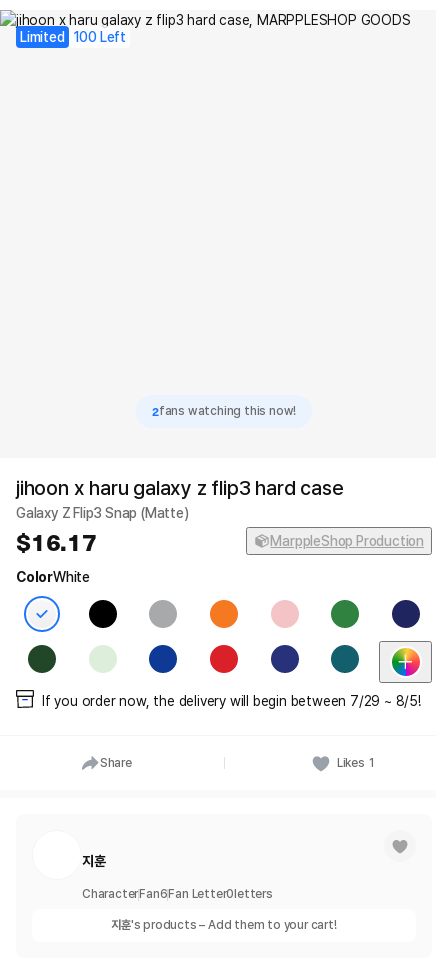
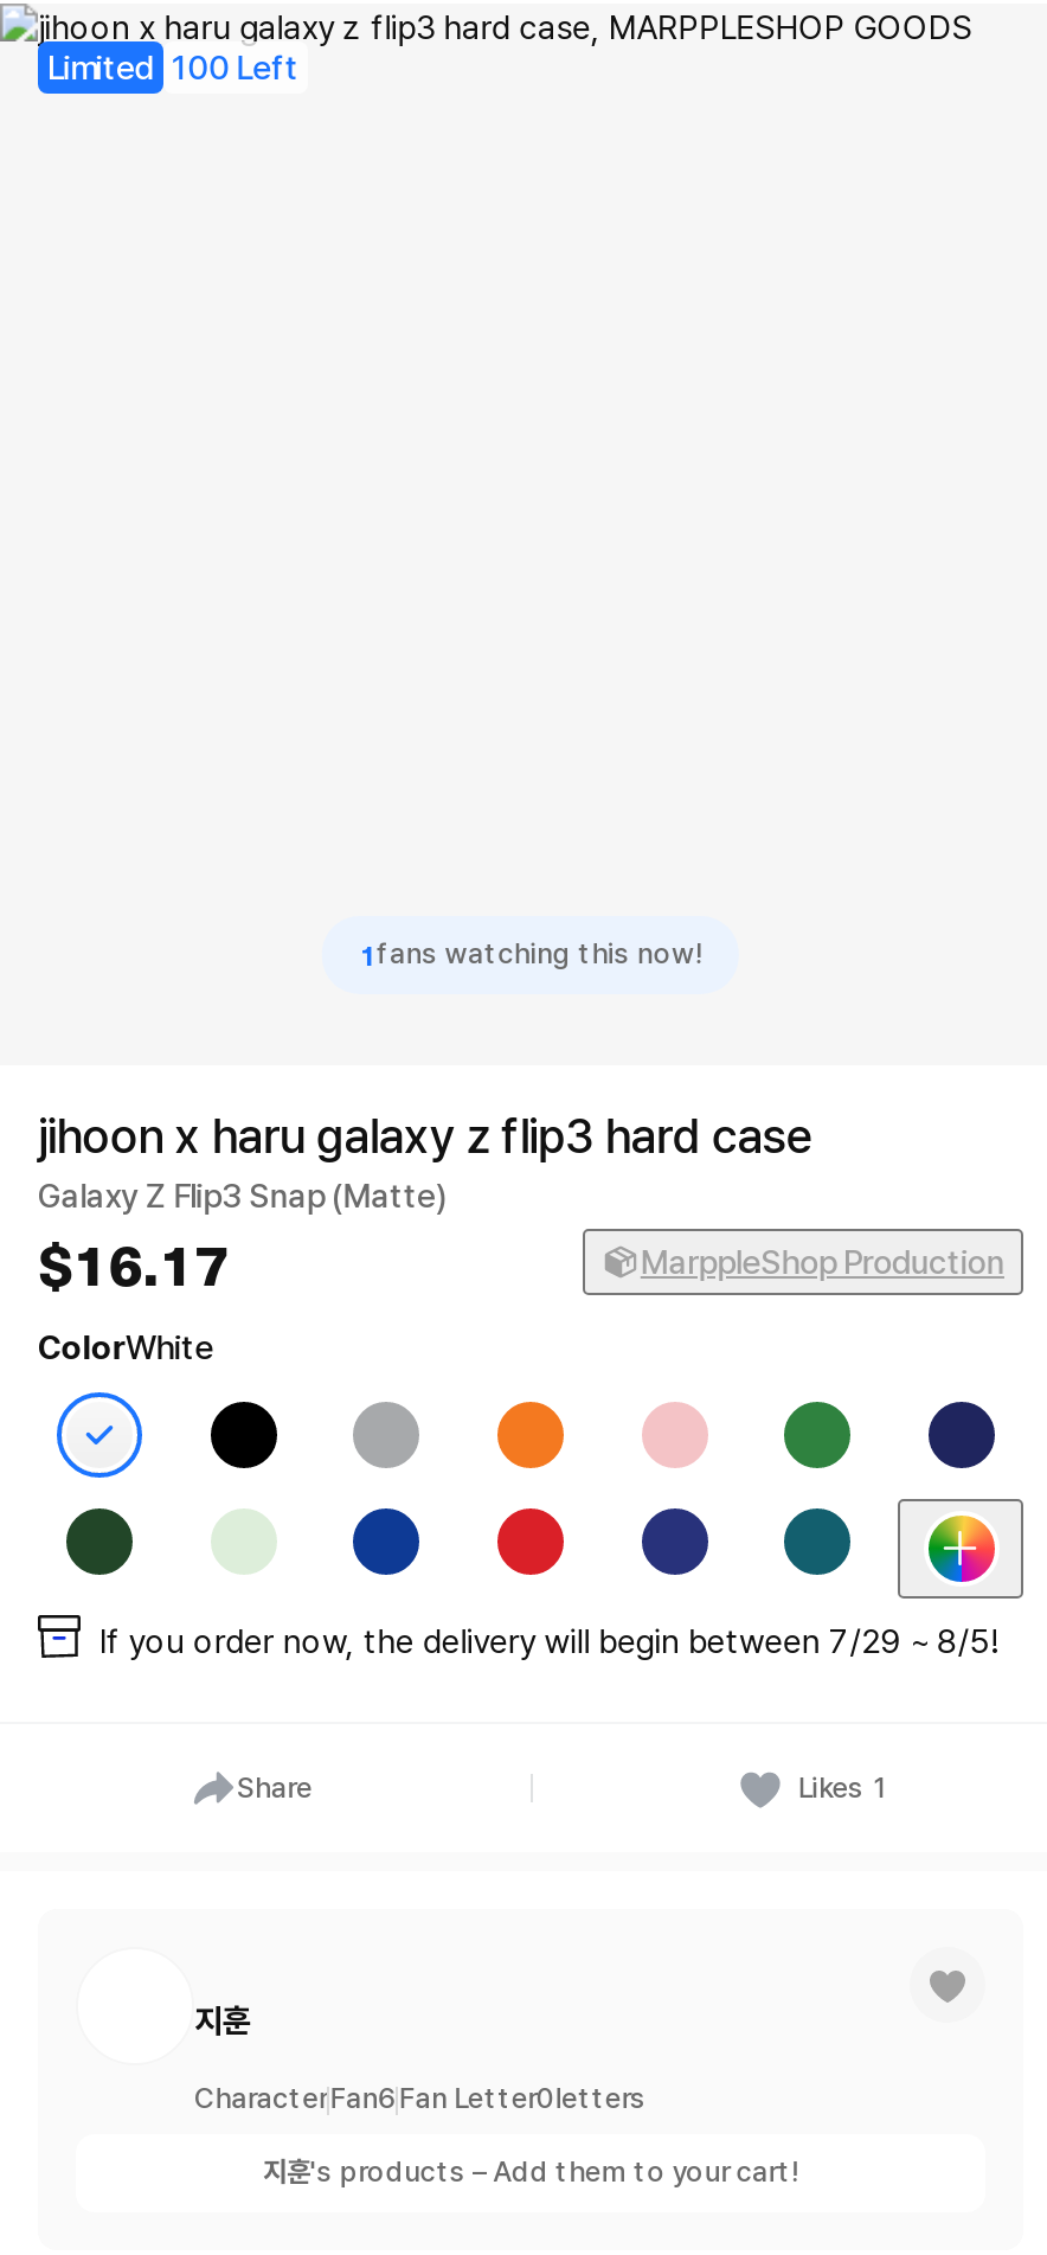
[152,403,296,419] 2fans watching this now! -> [360,935,701,973] 1fans watching this now!

